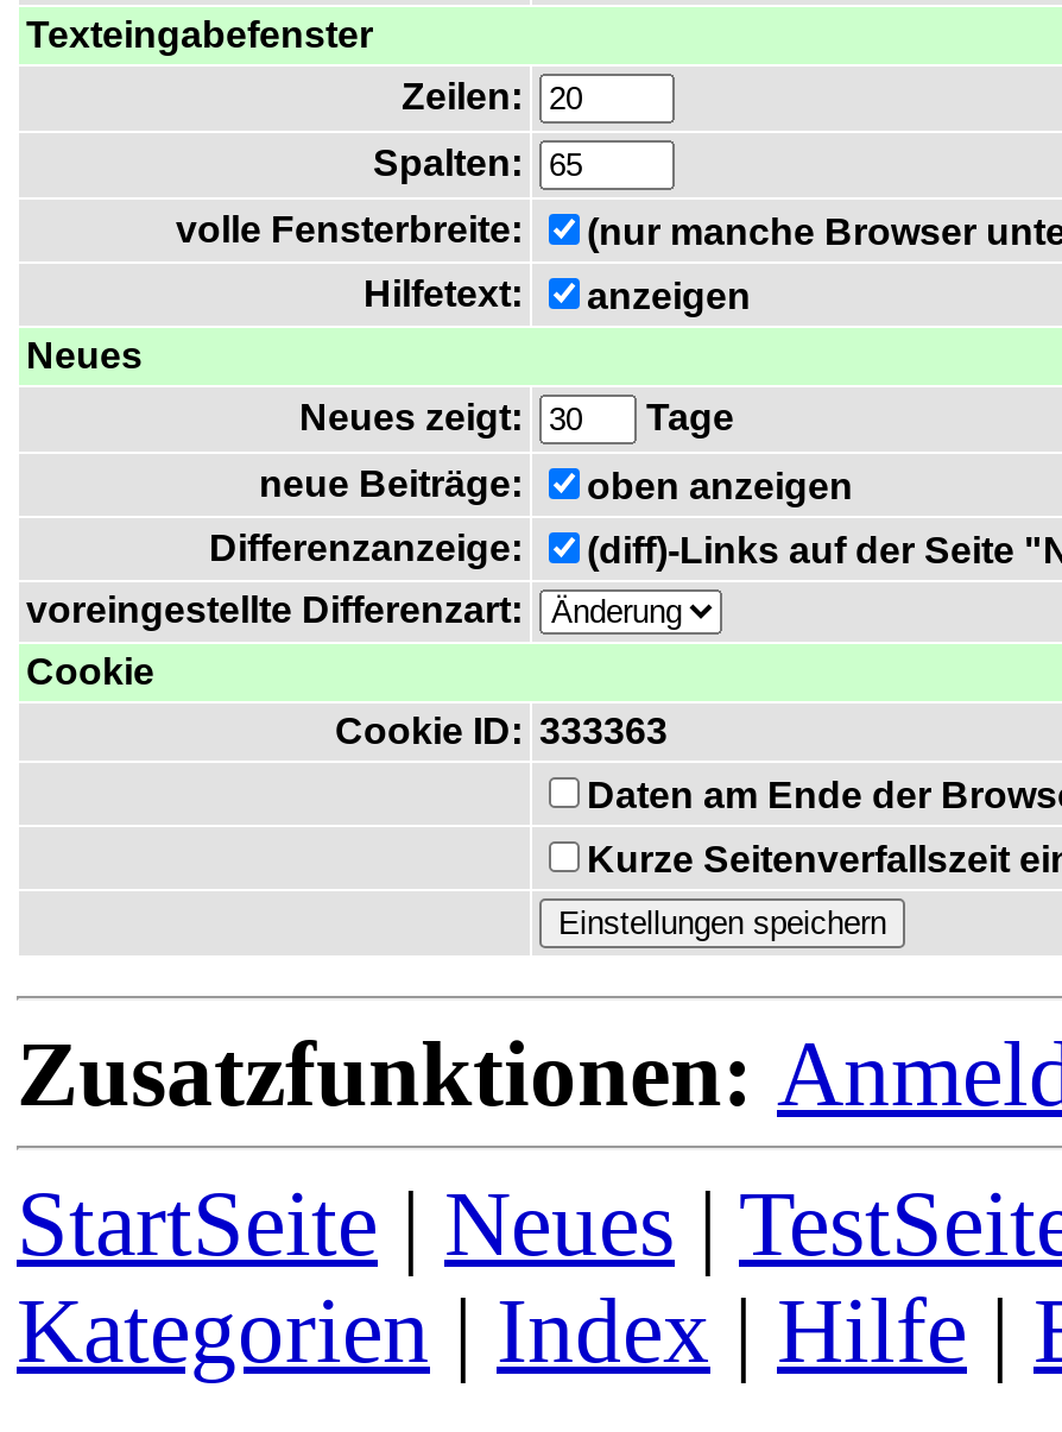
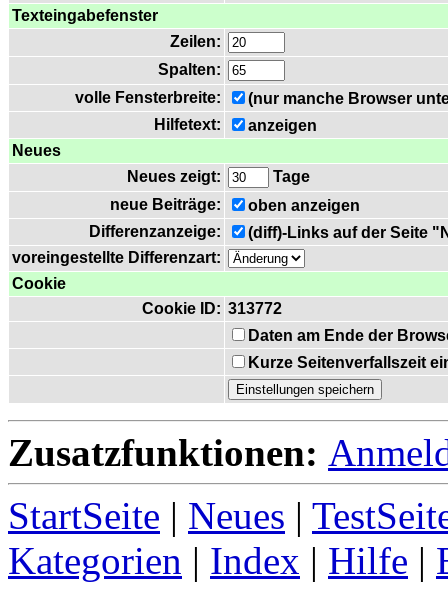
[335,711,668,751] Cookie ID: 333363 -> [142,300,282,317] Cookie ID: 313772

